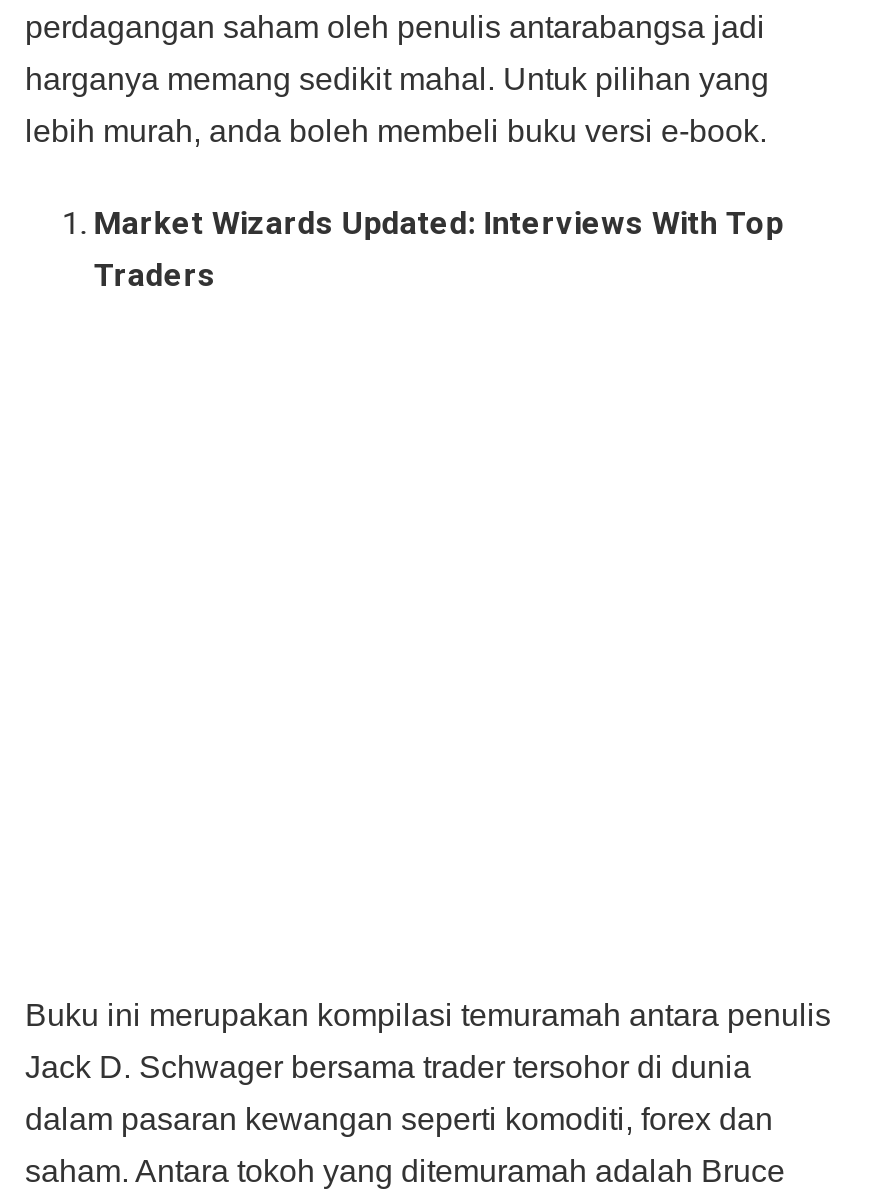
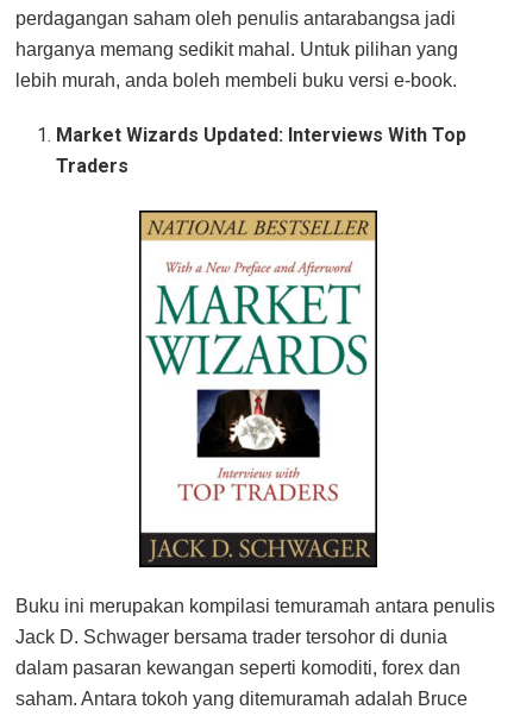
none -> [138,209,378,569] [image]

